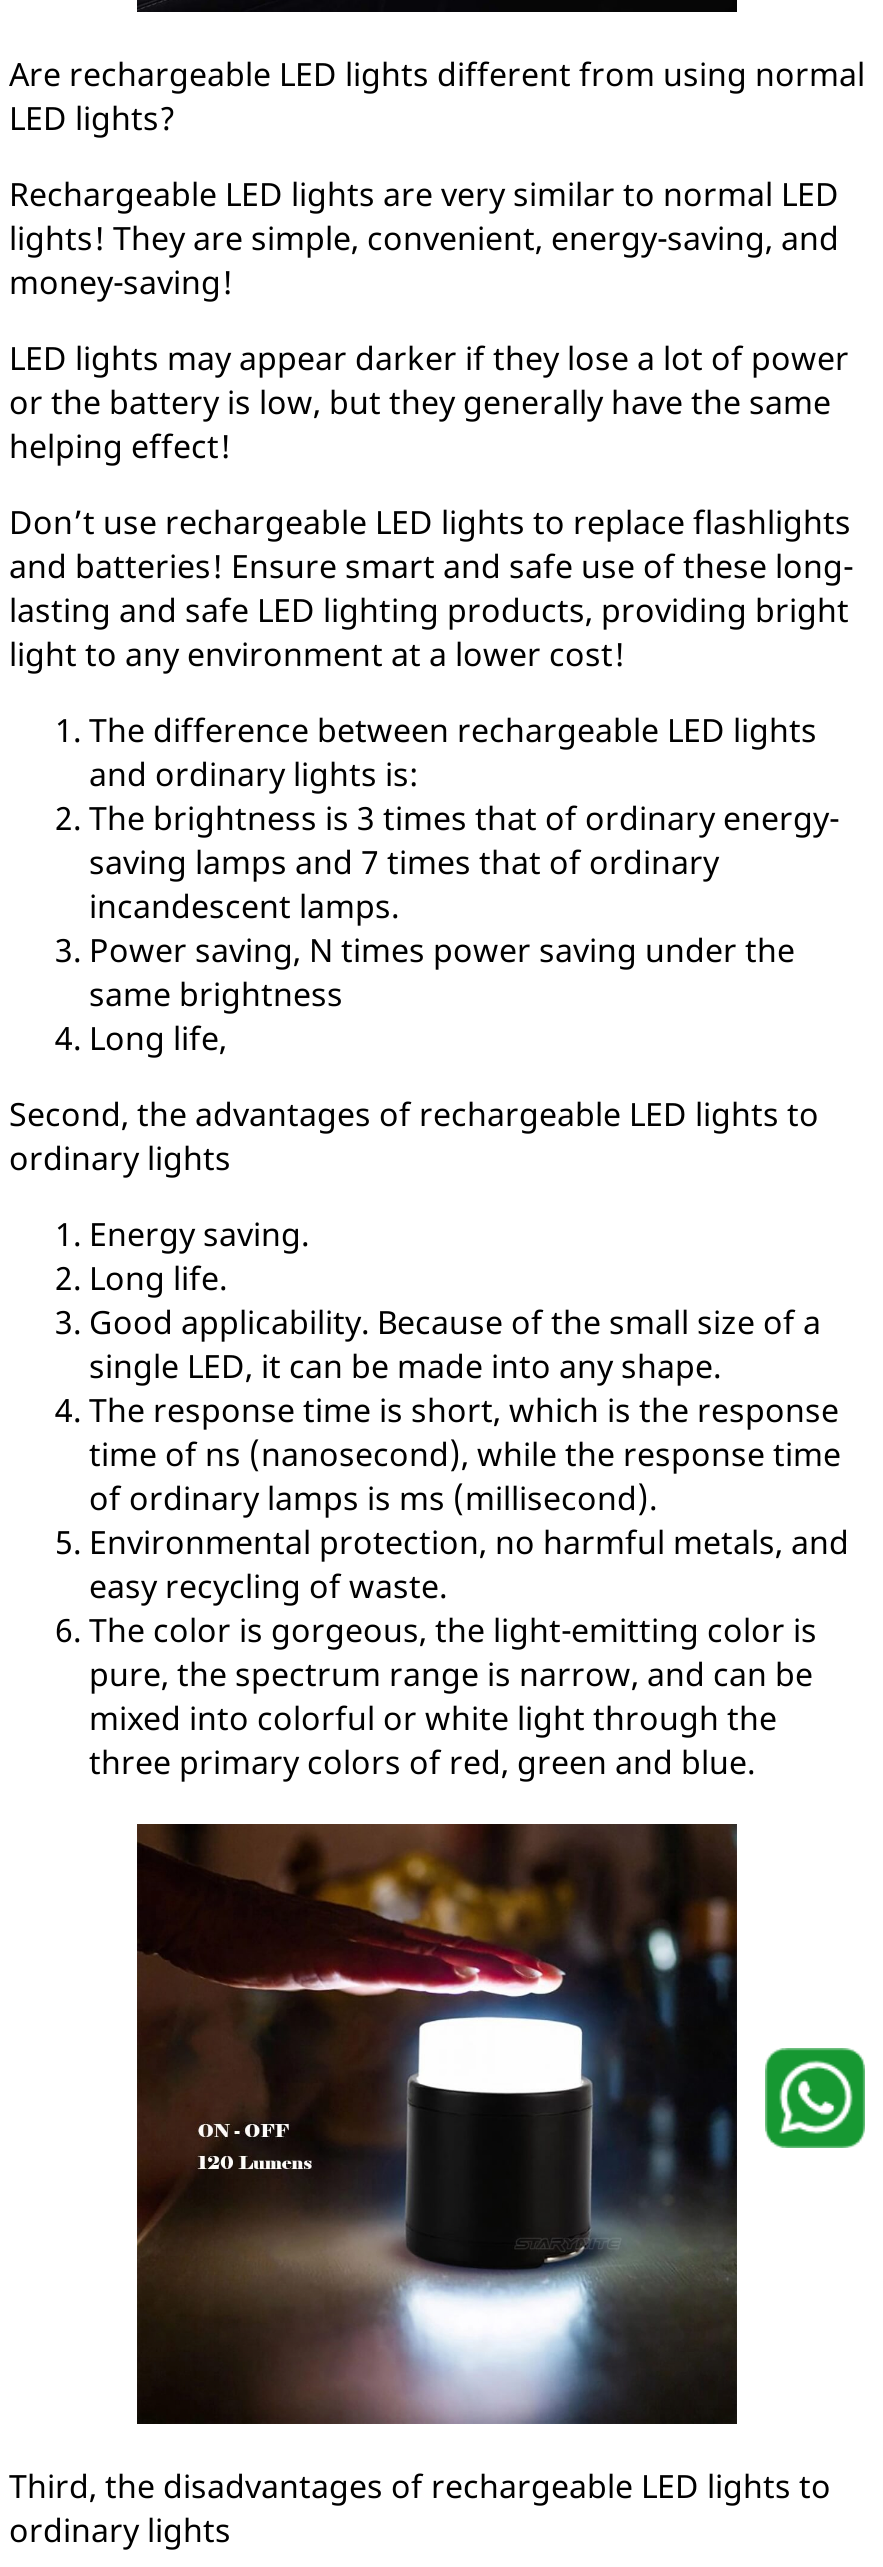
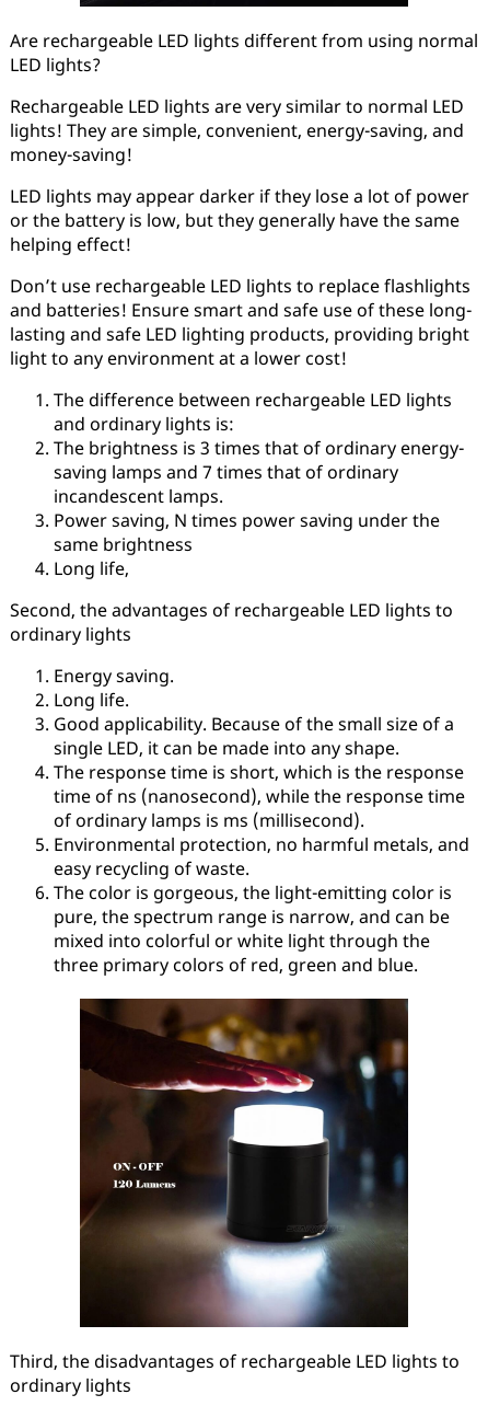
[763,2046,867,2150] [image] -> none

